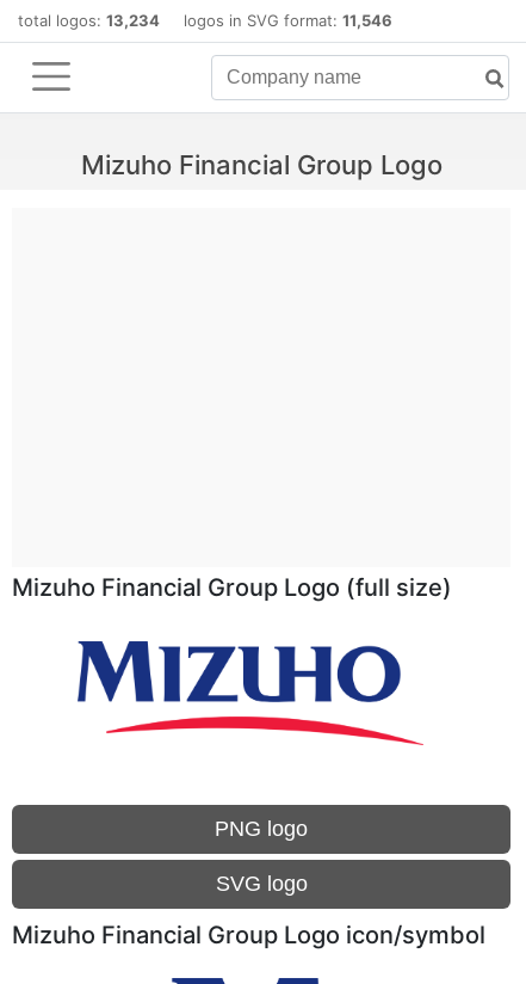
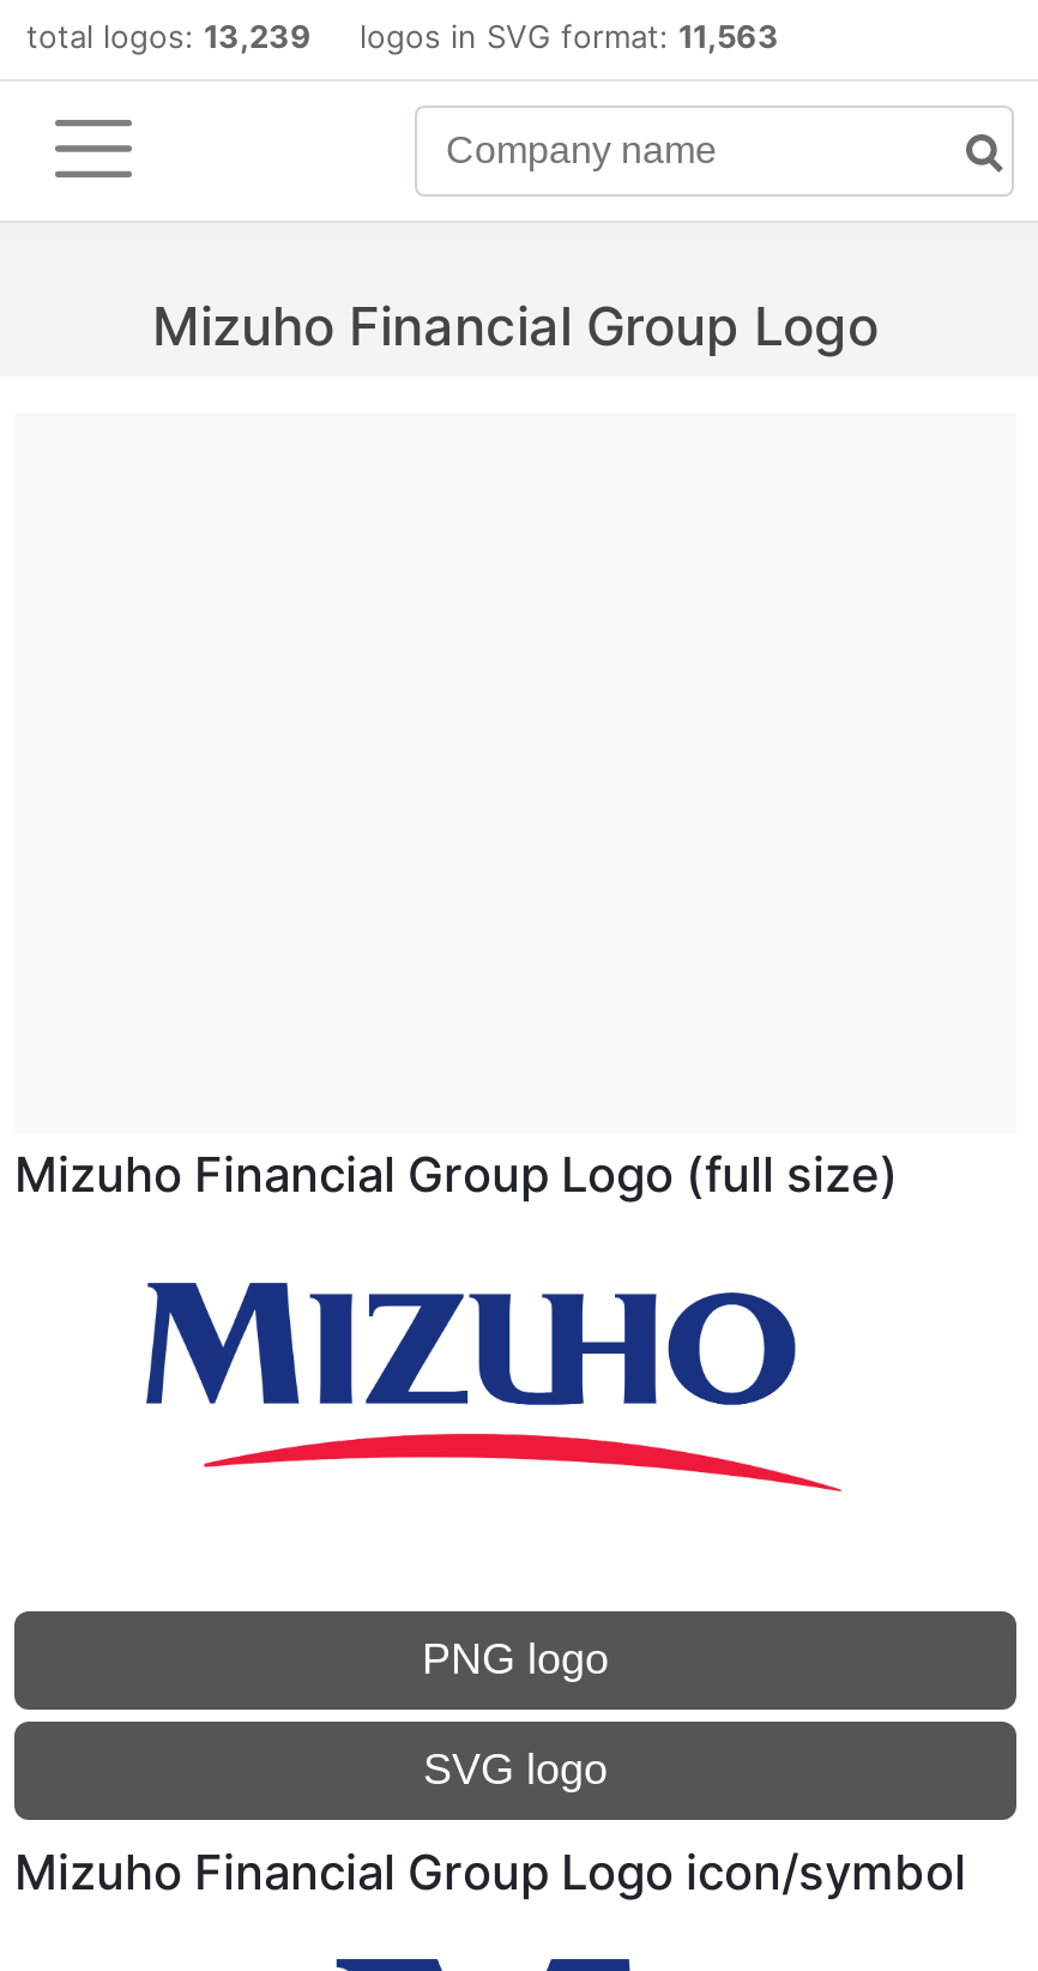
[18,11,392,30] total logos: 13,234 logos in SVG format: 11,546 -> [26,17,779,55] total logos: 13,239 logos in SVG format: 11,563

